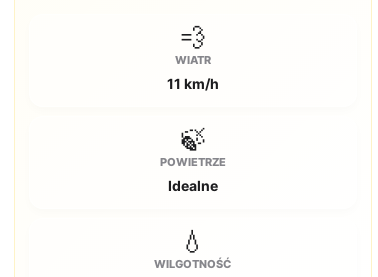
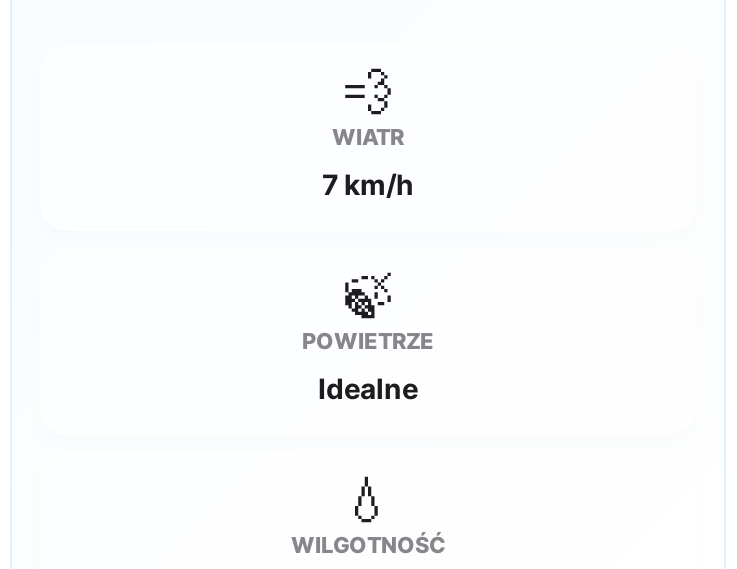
[167,75,219,92] 11 km/h -> [322,167,414,201] 7 km/h

